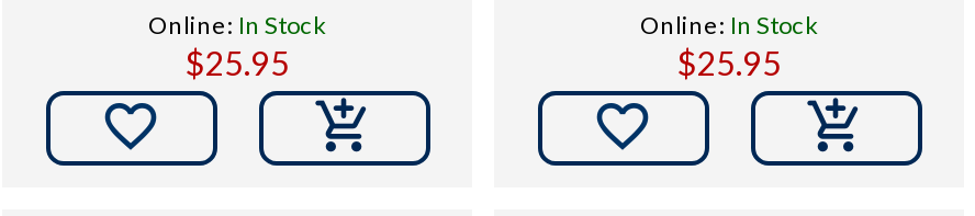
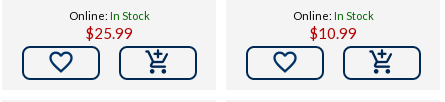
[184,43,290,82] $25.95 -> [85,24,133,42] $25.99
[676,43,782,82] $25.95 -> [309,24,357,42] $10.99

